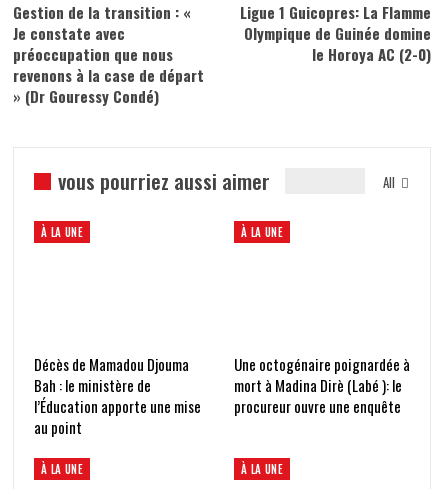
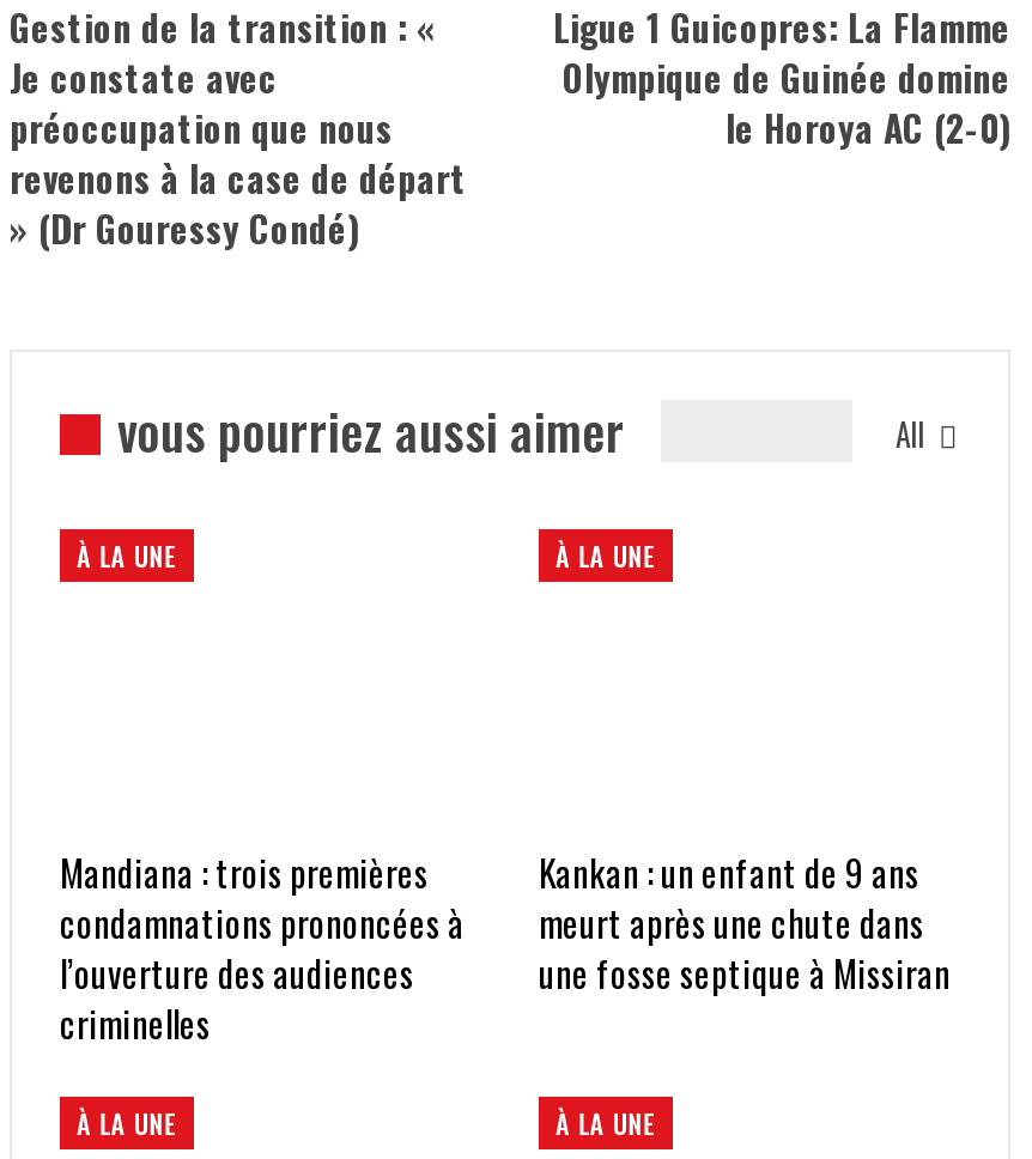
[34,353,201,438] Décès de Mamadou Djouma | Bah : le ministère de | l’Éducation apporte une mise | au point -> [60,846,465,1049] Mandiana : trois premières | condamnations prononcées à | l’ouverture des audiences | criminelles
[234,353,410,417] Une octogénaire poignardée à | mort à Madina Dirè (Labé ): le | procureur ouvre une enquête -> [539,846,951,999] Kankan : un enfant de 9 ans | meurt après une chute dans | une fosse septique à Missiran

